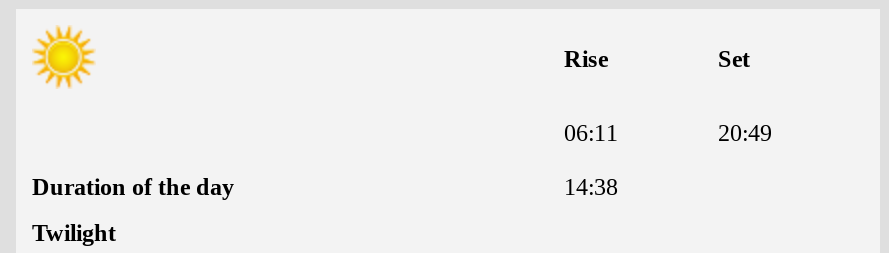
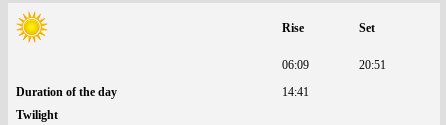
[564,119,618,147] 06:11 -> [282,58,309,72] 06:09
[718,119,772,147] 20:49 -> [359,58,386,72] 20:51
[564,173,618,201] 14:38 -> [282,85,309,99] 14:41

